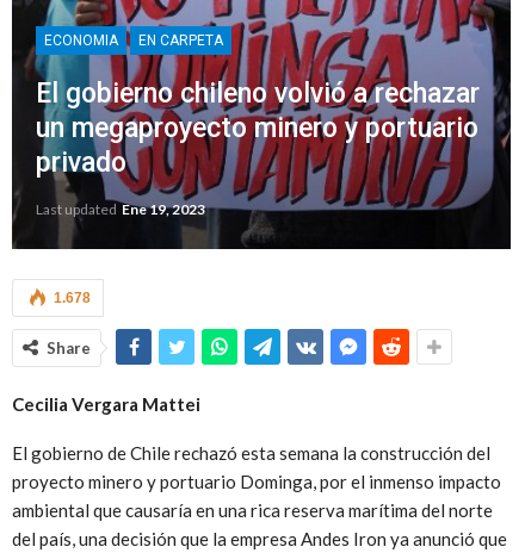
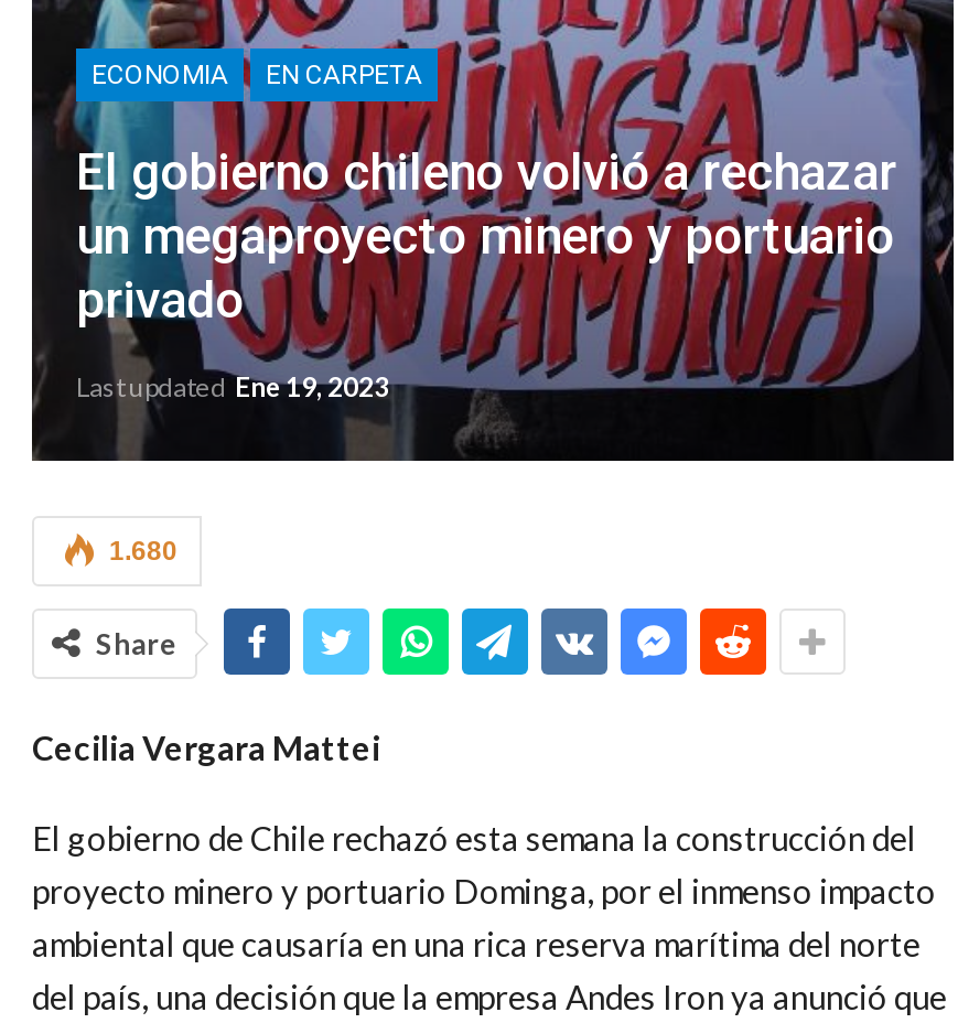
[54,289,91,306] 1.678 -> [109,535,177,566] 1.680

